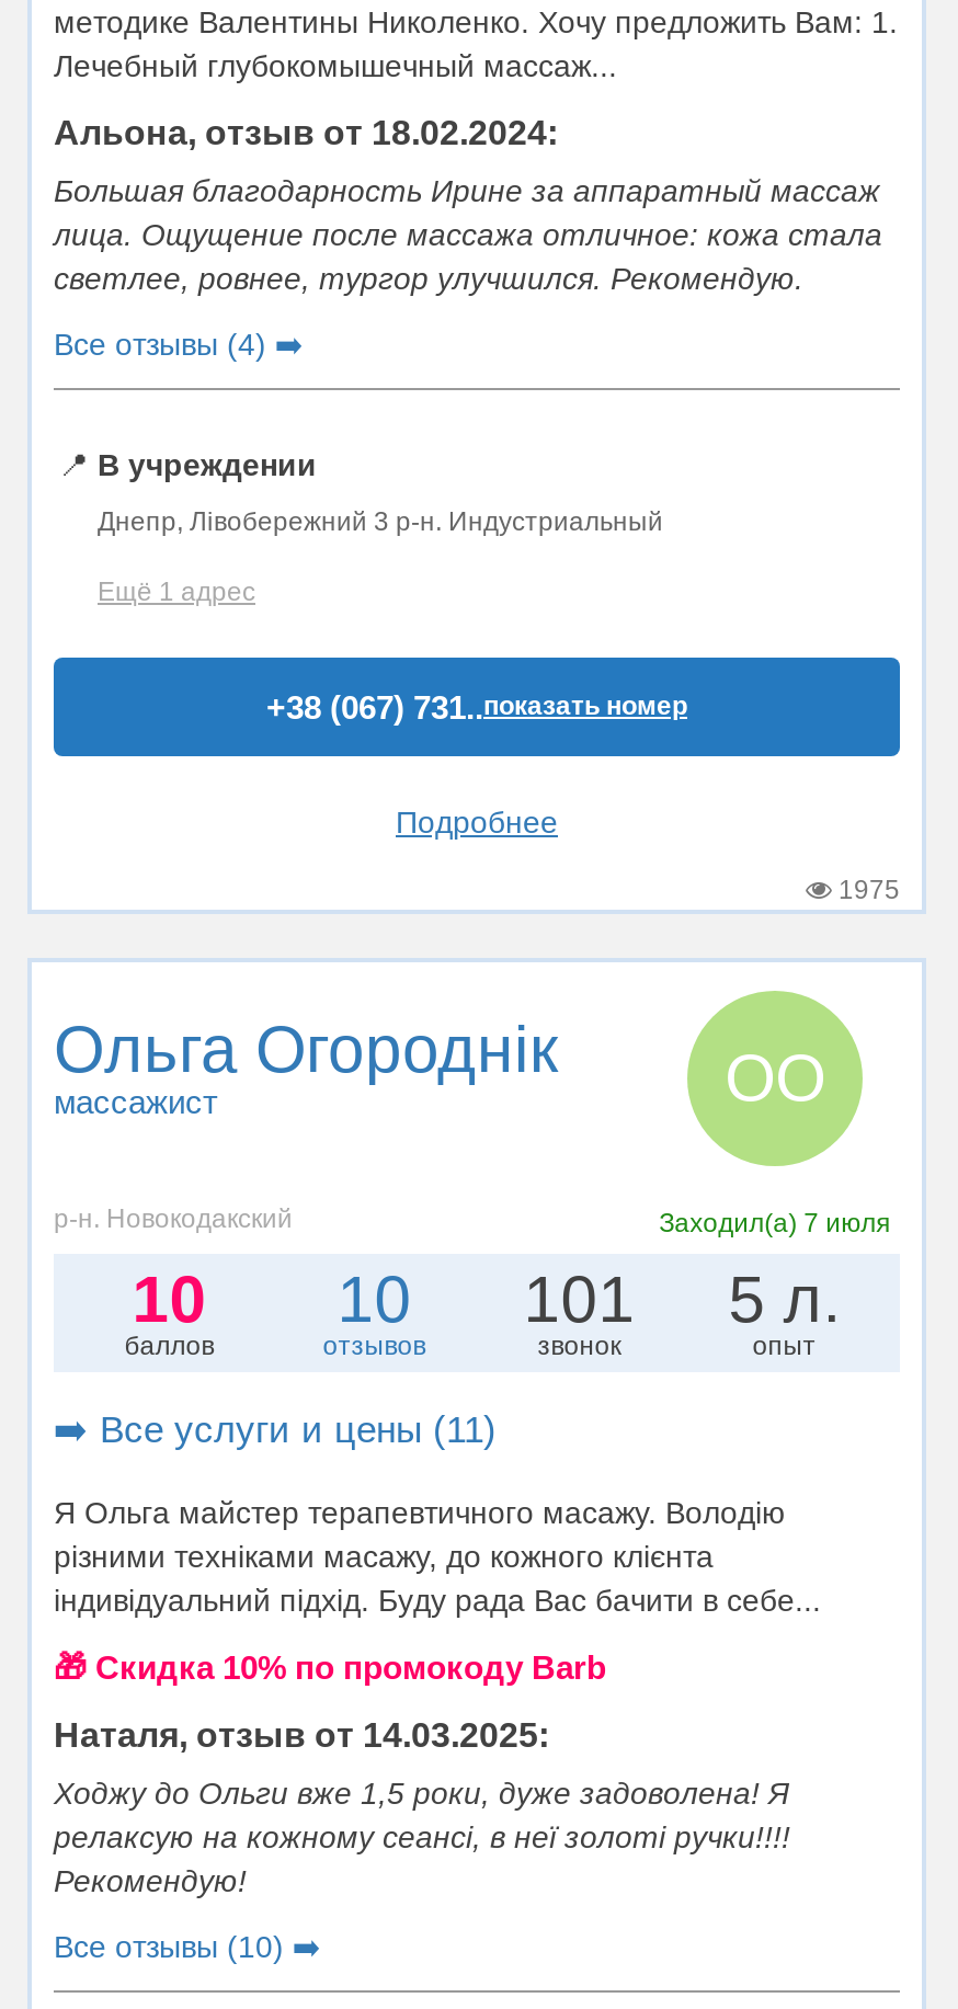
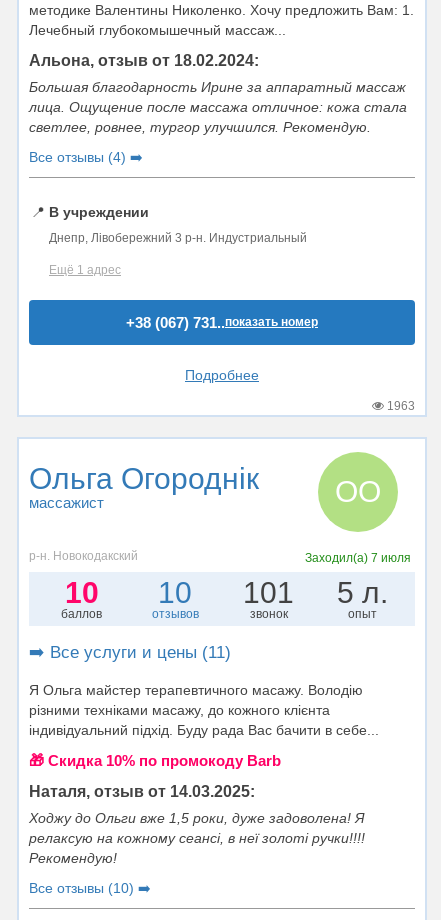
[832,875,900,905] 1975 -> [384,399,415,413] 1963

